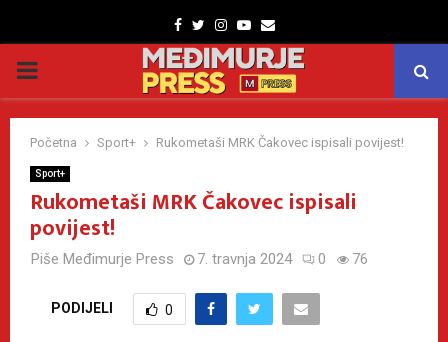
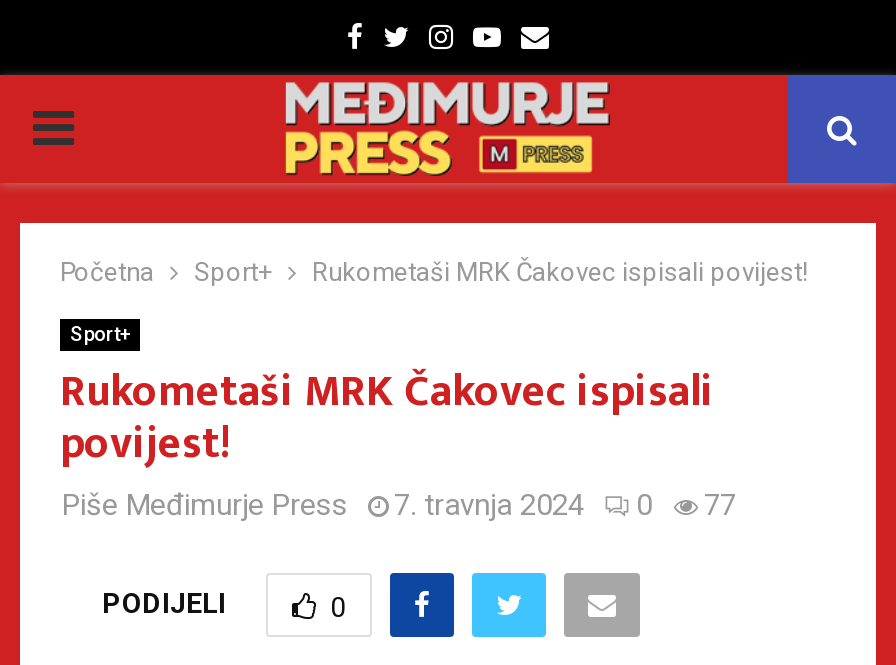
[31,250,368,268] Piše Međimurje Press 7. travnja 2024 0 76 -> [62,487,736,523] Piše Međimurje Press 7. travnja 2024 0 77

